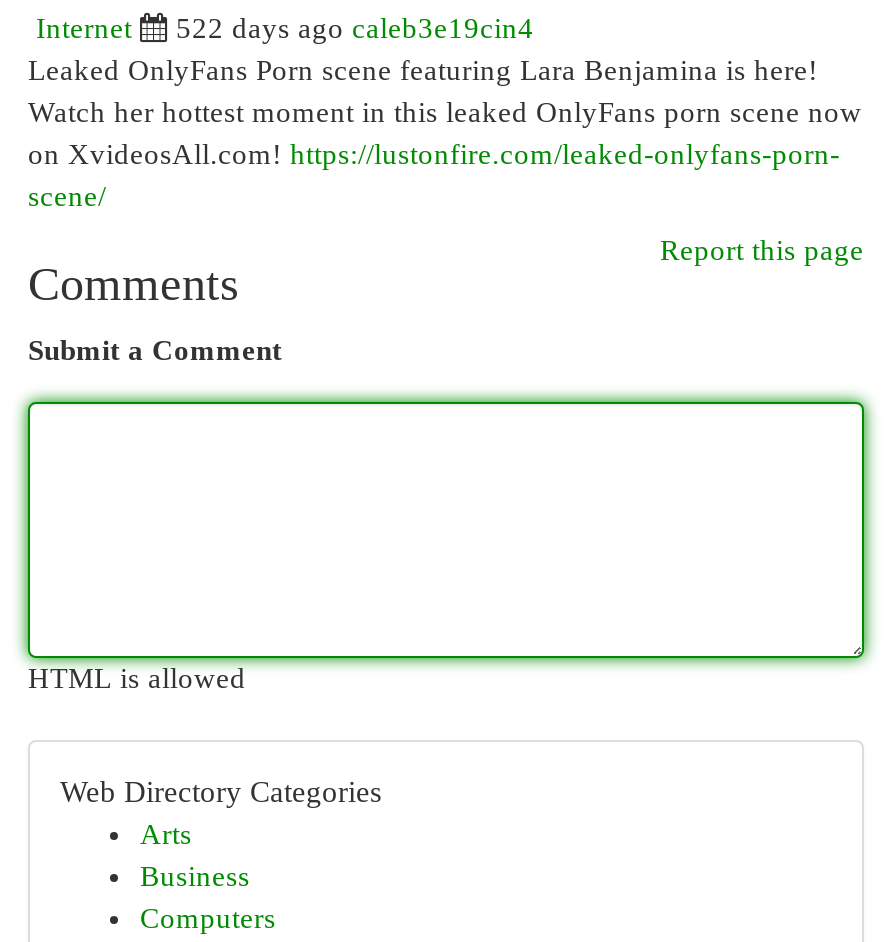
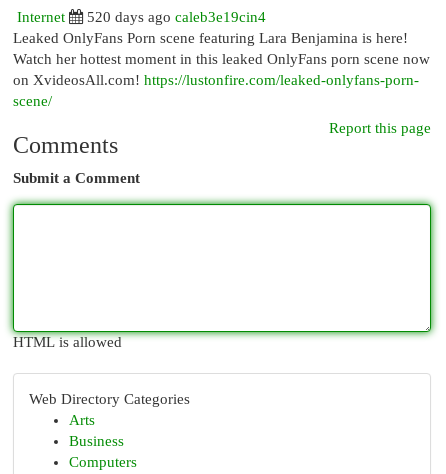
[176,12,534,44] 522 days ago caleb3e19cin4 -> [87,9,266,25] 520 days ago caleb3e19cin4

